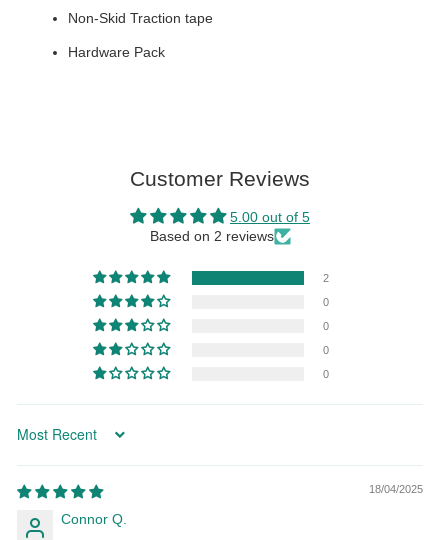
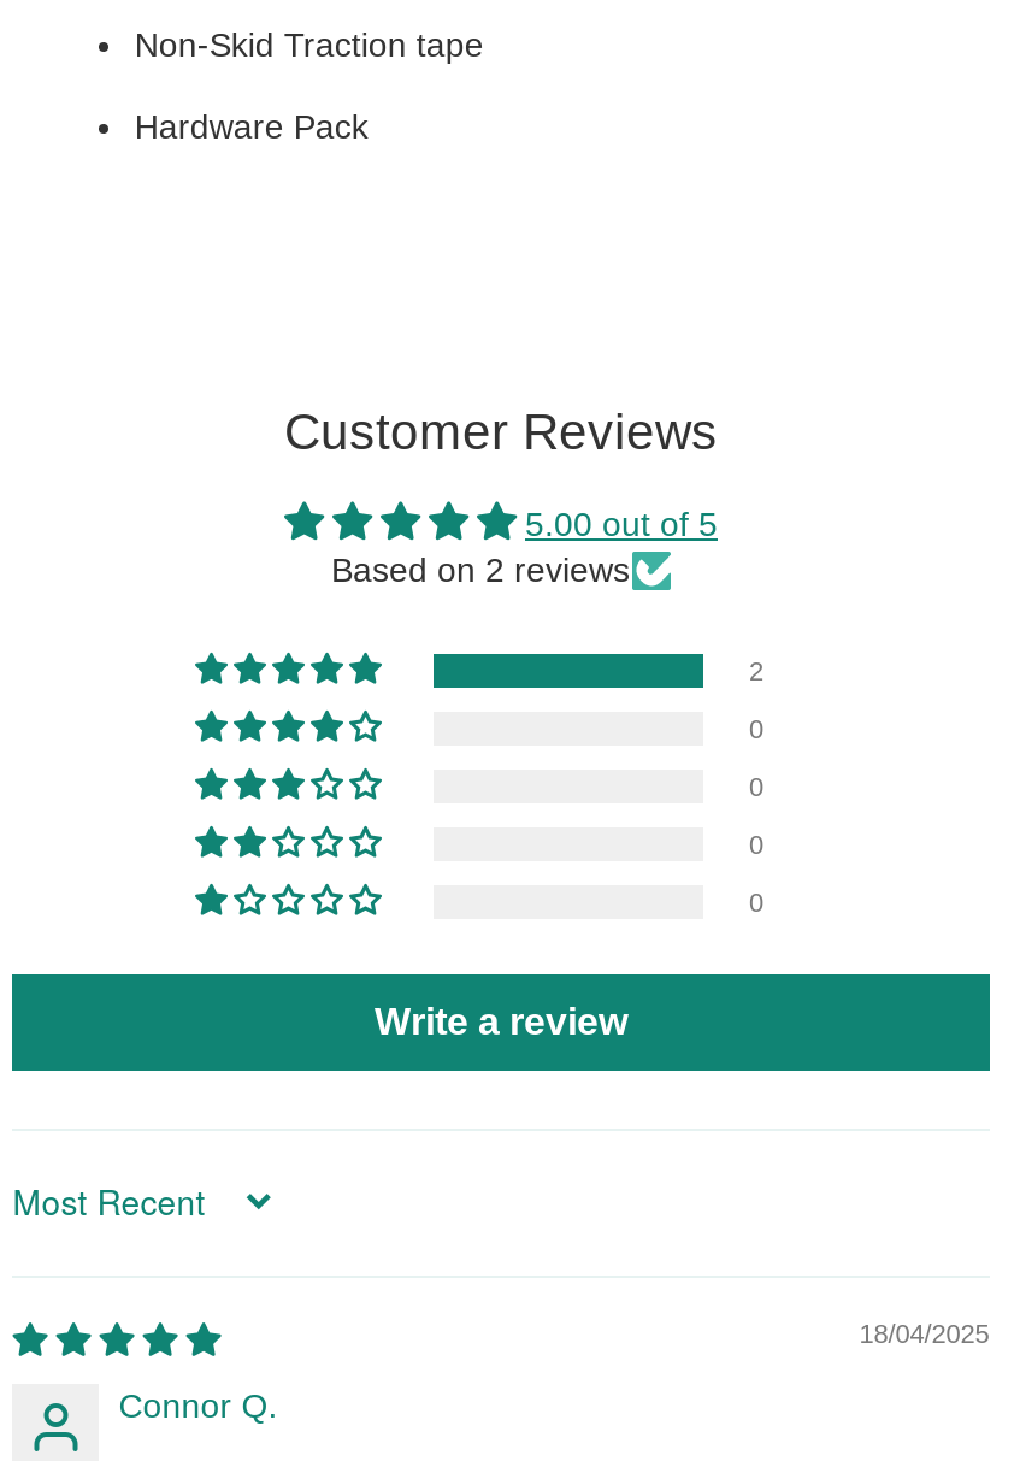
none -> [375,1000,627,1041] Write a review

